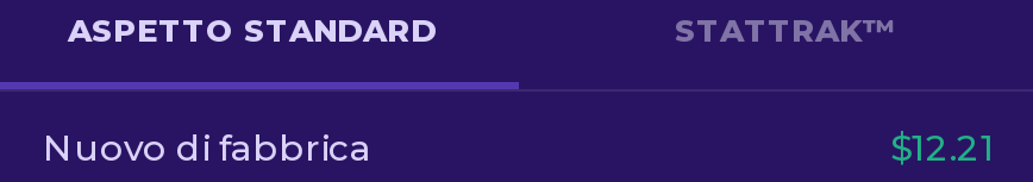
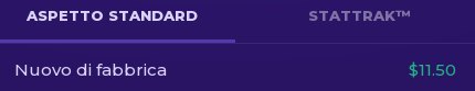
[890,125,995,170] $12.21 -> [409,59,456,80] $11.50

